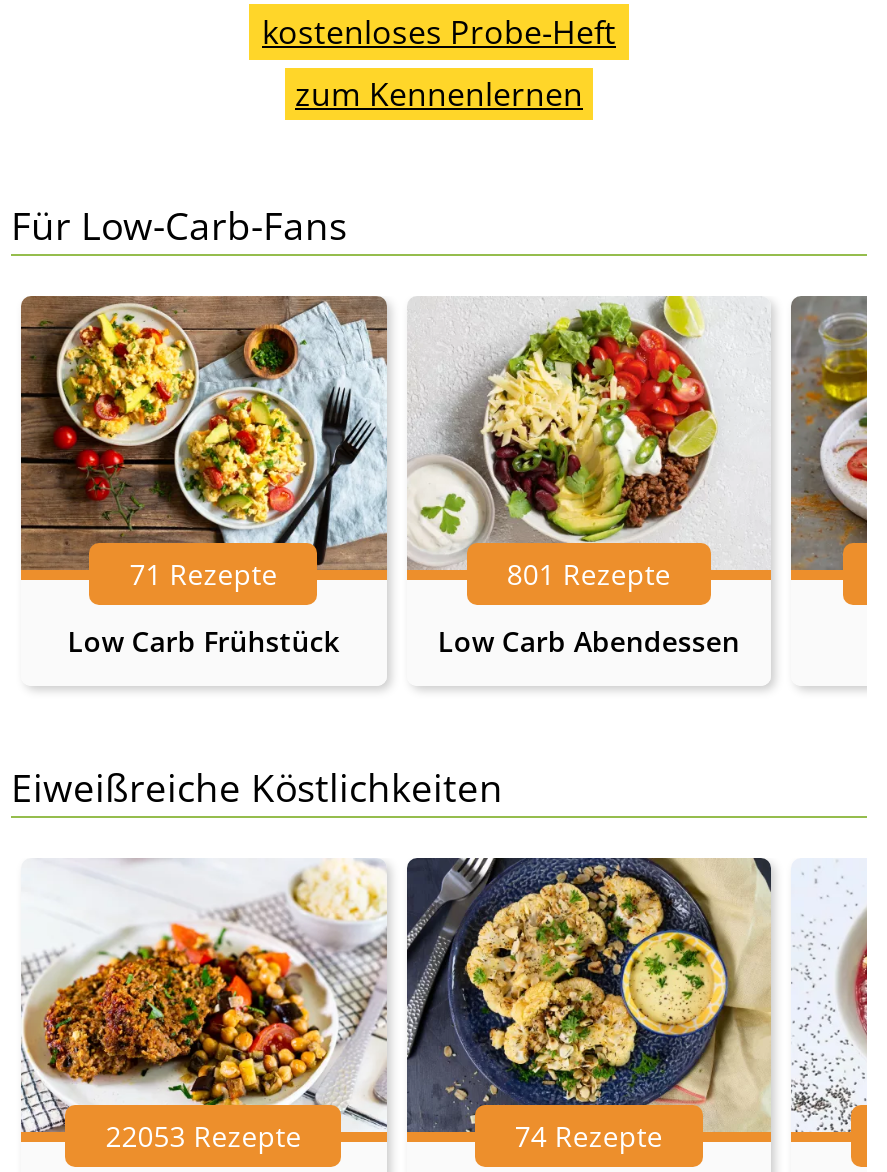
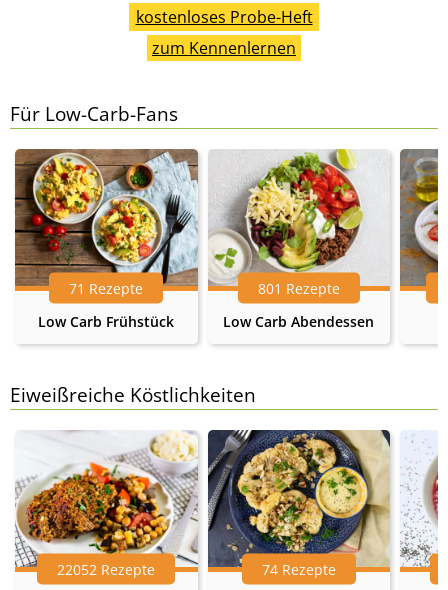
[106,1118,302,1156] 22053 Rezepte -> [57,560,155,579] 22052 Rezepte

